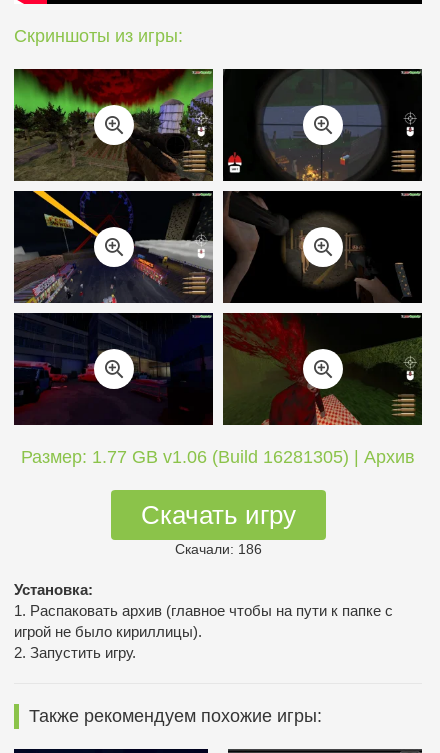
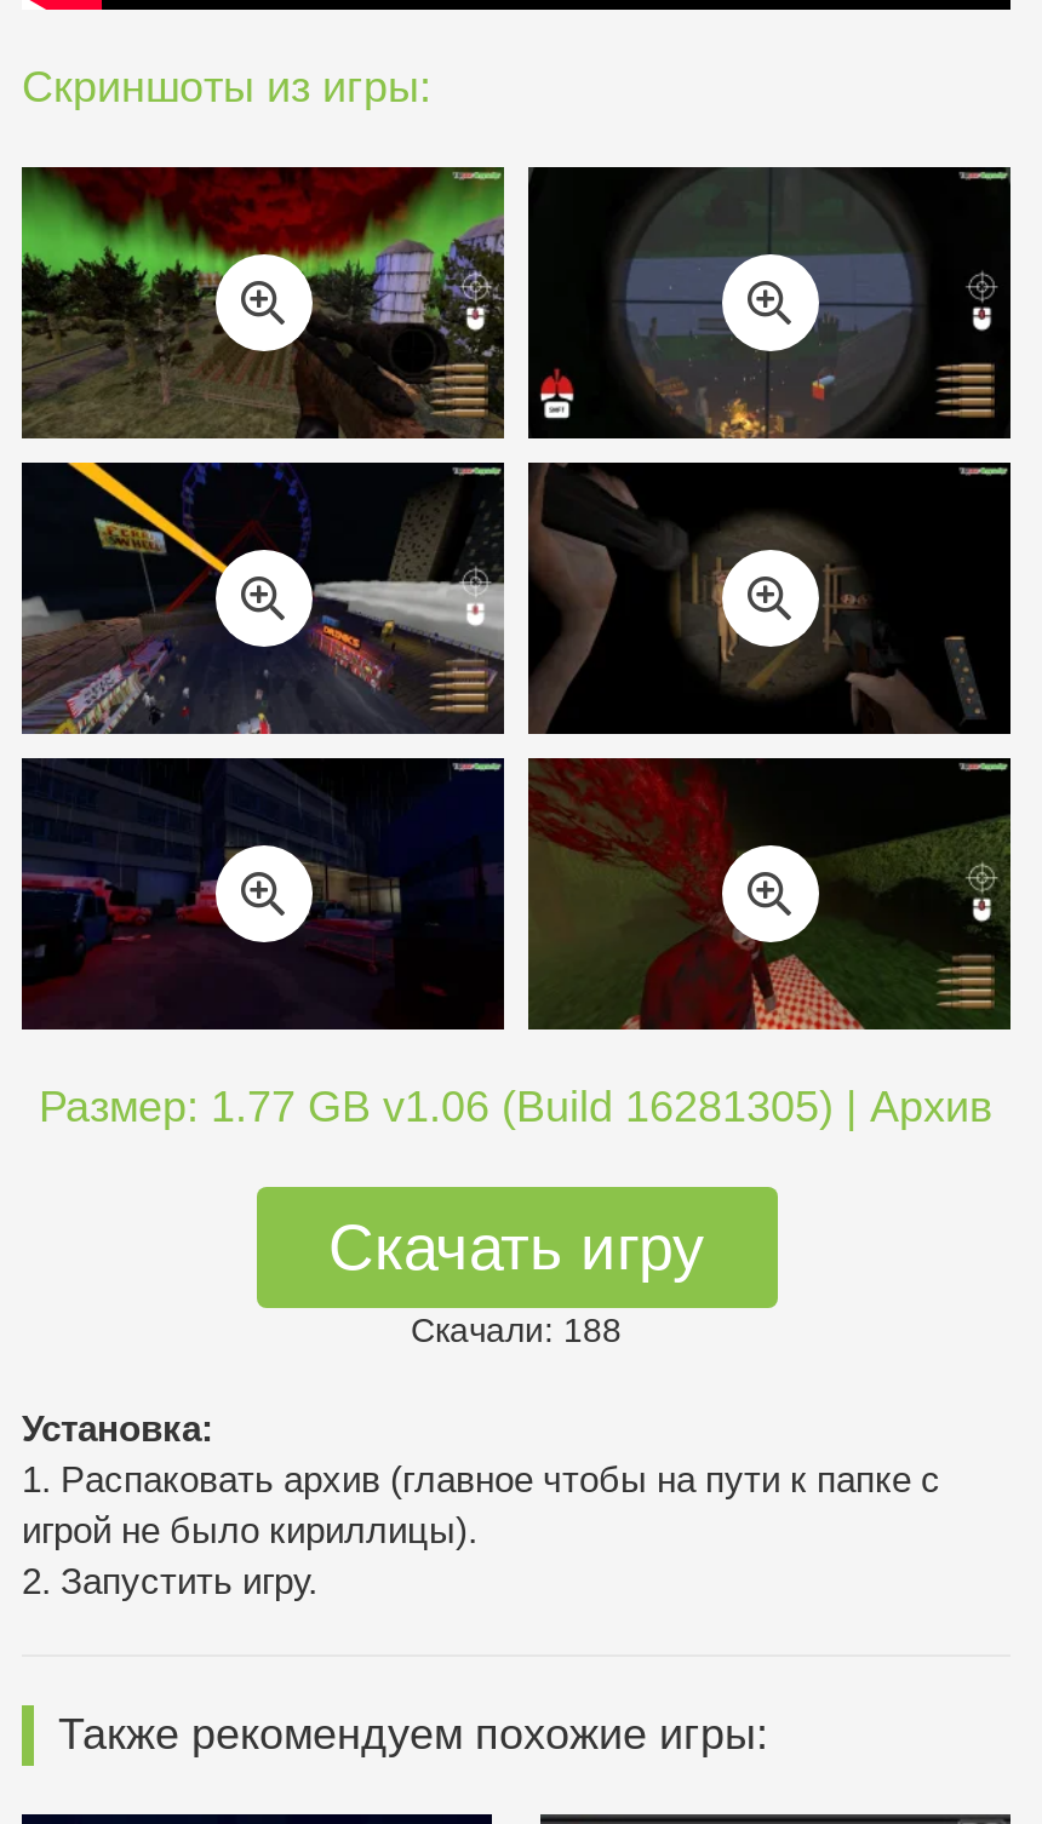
[174,541,261,557] Скачали: 186 -> [411,1311,622,1350] Скачали: 188

